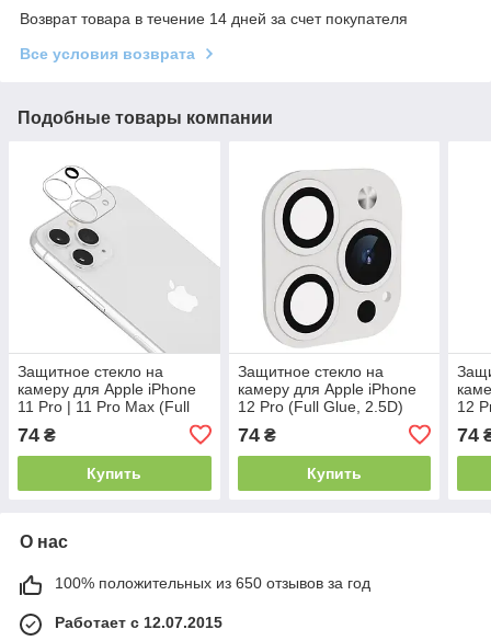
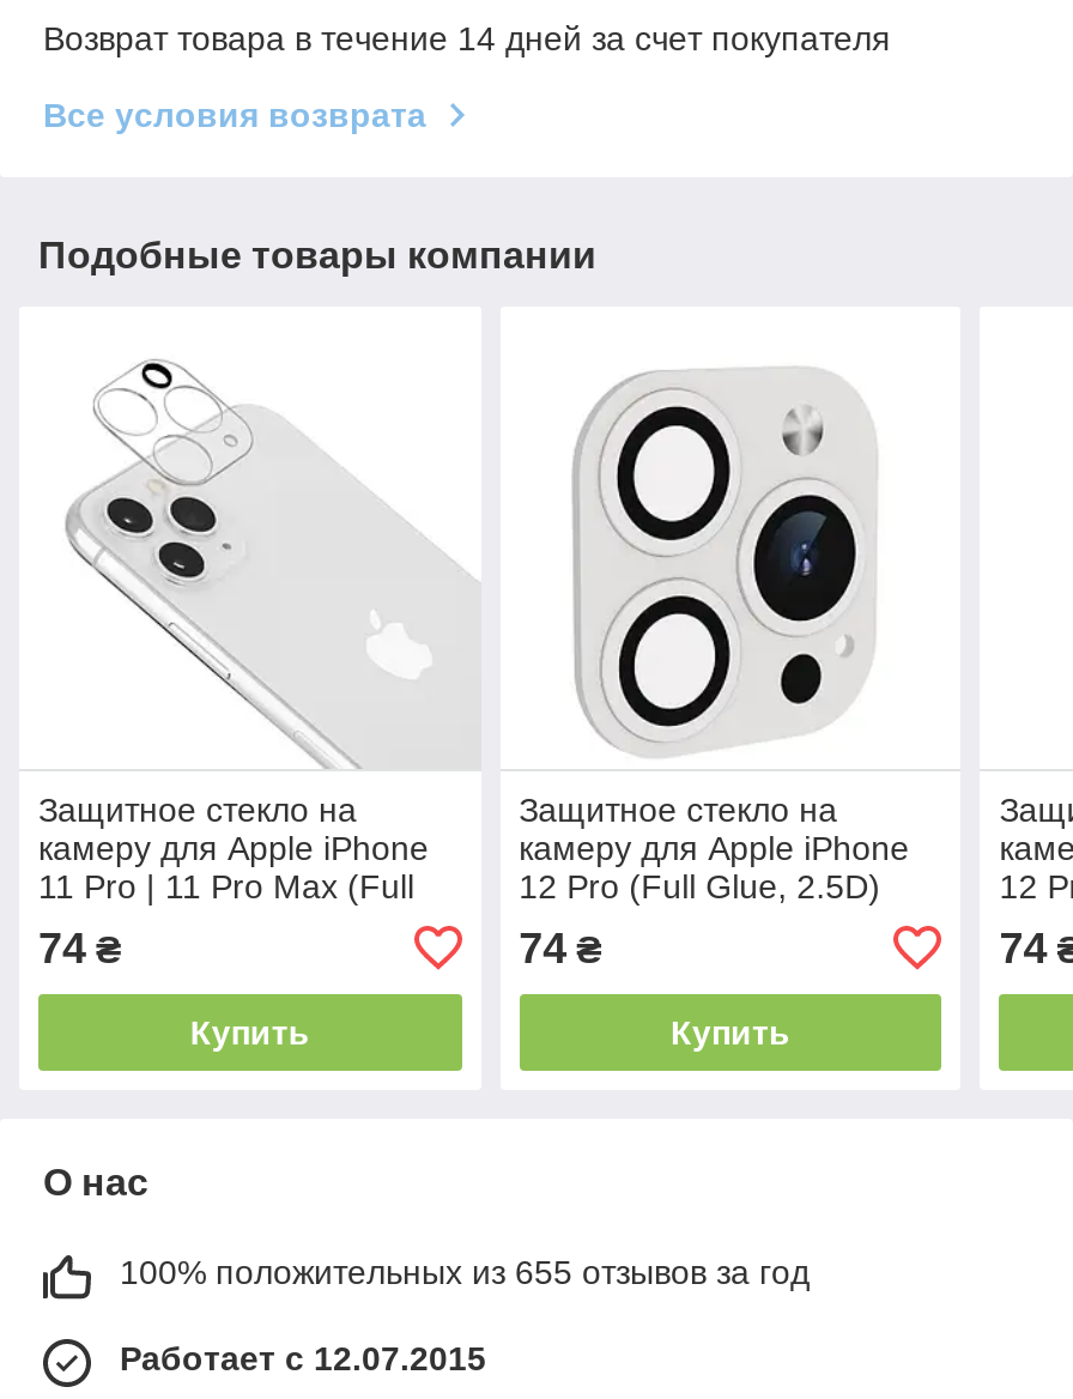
[55,574,370,591] 100% положительных из 650 отзывов за год -> [120,1252,810,1291] 100% положительных из 655 отзывов за год

